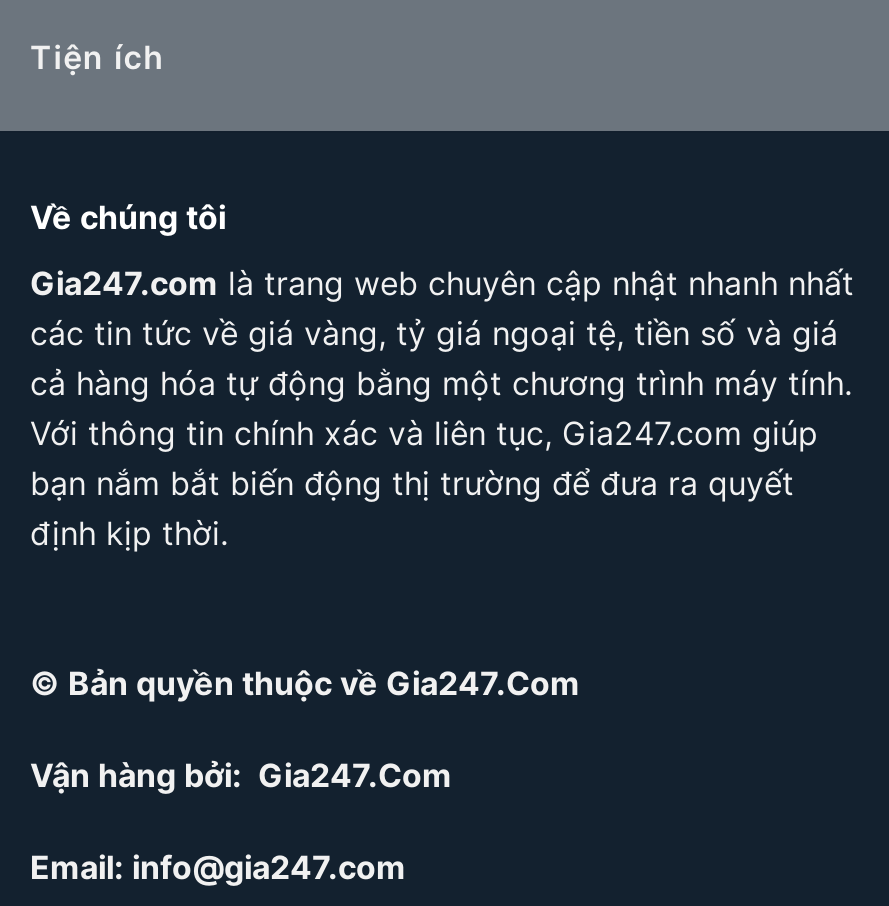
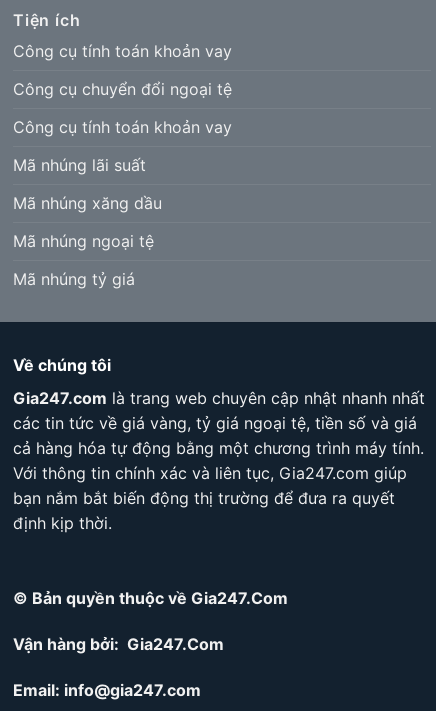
none -> [13,41,232,289] Công cụ tính toán khoản vay | Công cụ chuyển đổi ngoại tệ | Công cụ tính toán khoản vay | Mã nhúng lãi suất | Mã nhúng xăng dầu | Mã nhúng ngoại tệ | Mã nhúng tỷ giá

